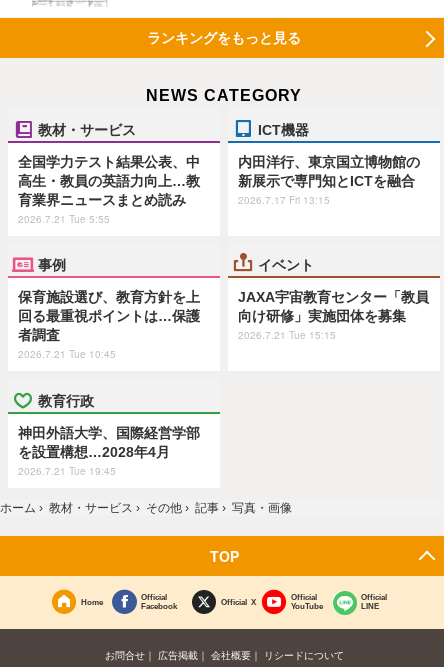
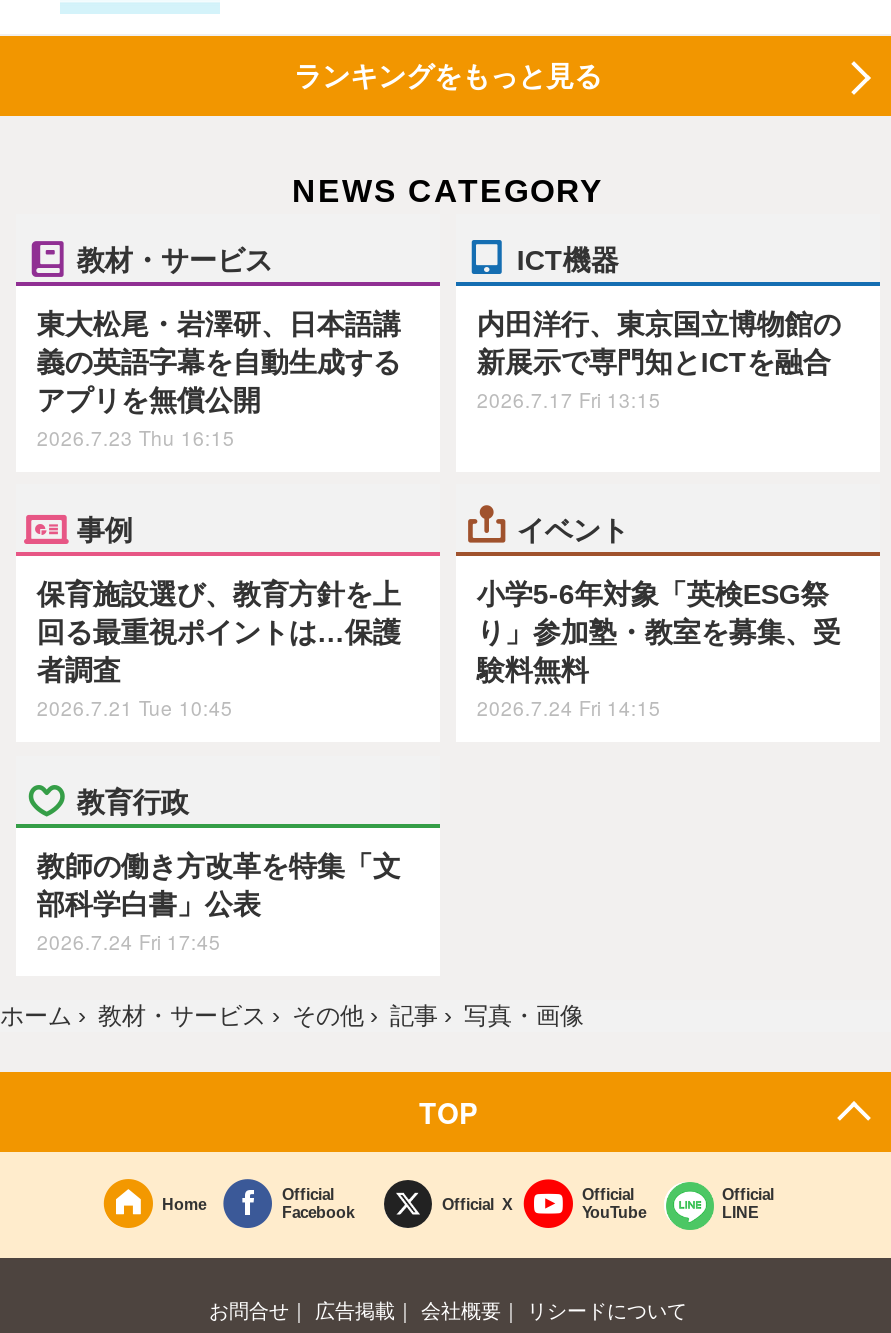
[18,154,200,226] 全国学力テスト結果公表、中 | 高生・教員の英語力向上…教 | 育業界ニュースまとめ読み | 2026.7.21 Tue 5:55 -> [37,307,401,451] 東大松尾・岩澤研、日本語講 | 義の英語字幕を自動生成する | アプリを無償公開 | 2026.7.23 Thu 16:15
[238,289,429,342] JAXA宇宙教育センター「教員 | 向け研修」実施団体を募集 | 2026.7.21 Tue 15:15 -> [477,578,841,722] 小学5-6年対象「英検ESG祭 | り」参加塾・教室を募集、受 | 験料無料 | 2026.7.24 Fri 14:15
[18,425,200,478] 神田外語大学、国際経営学部 | を設置構想…2028年4月 | 2026.7.21 Tue 19:45 -> [37,850,401,956] 教師の働き方改革を特集「文 | 部科学白書」公表 | 2026.7.24 Fri 17:45

